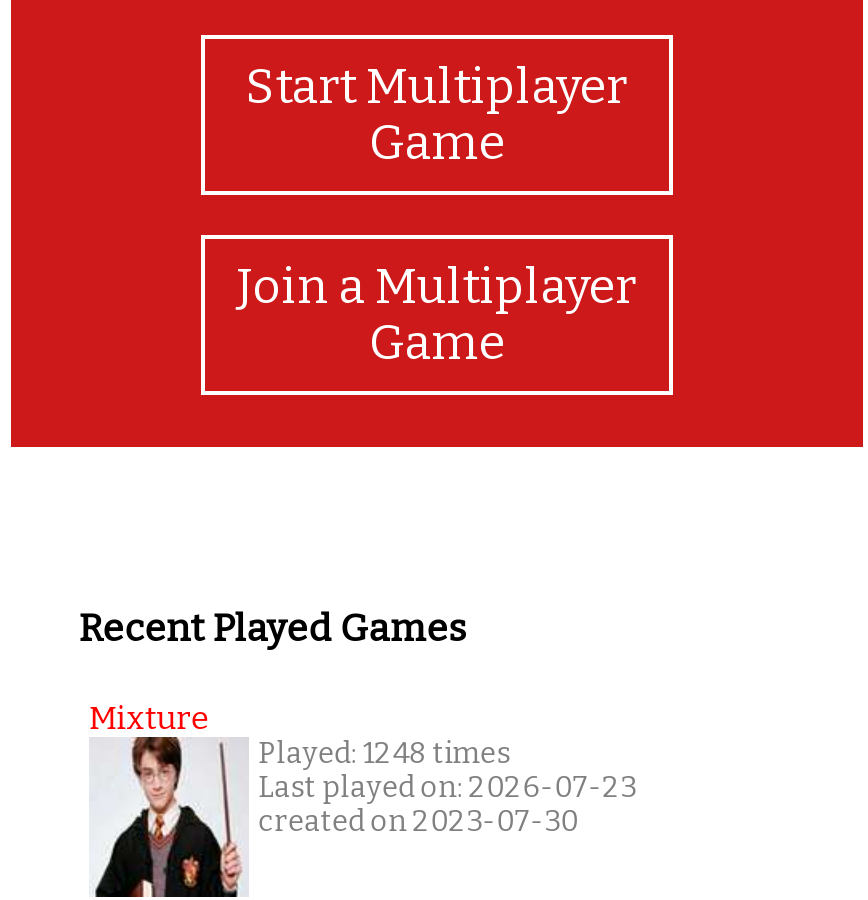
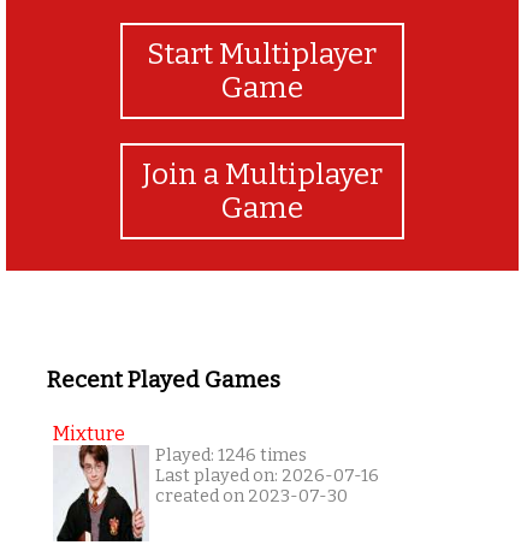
[259,737,511,771] Played: 1248 times -> [155,445,307,466] Played: 1246 times
[259,771,637,805] Last played on: 2026-07-23 -> [155,466,379,486] Last played on: 2026-07-16

